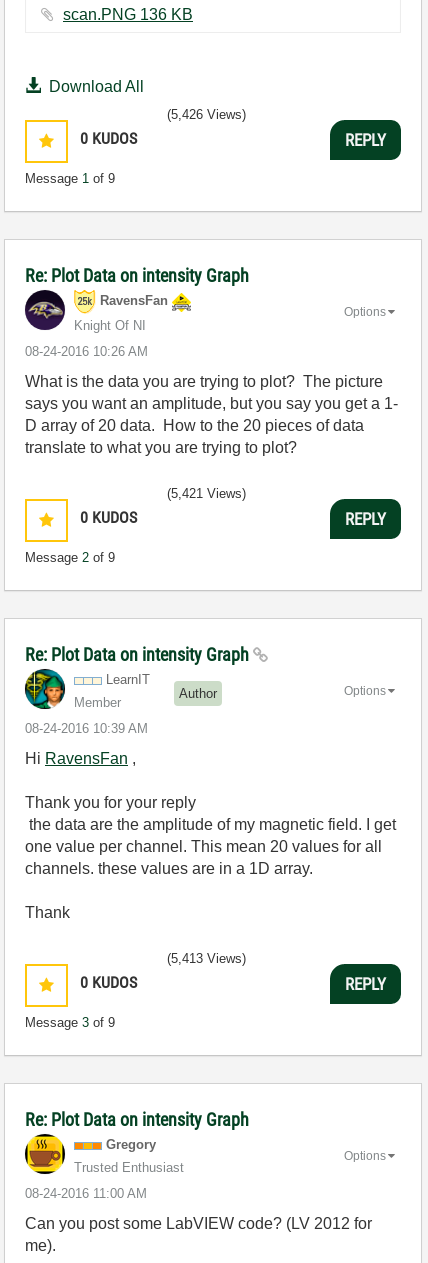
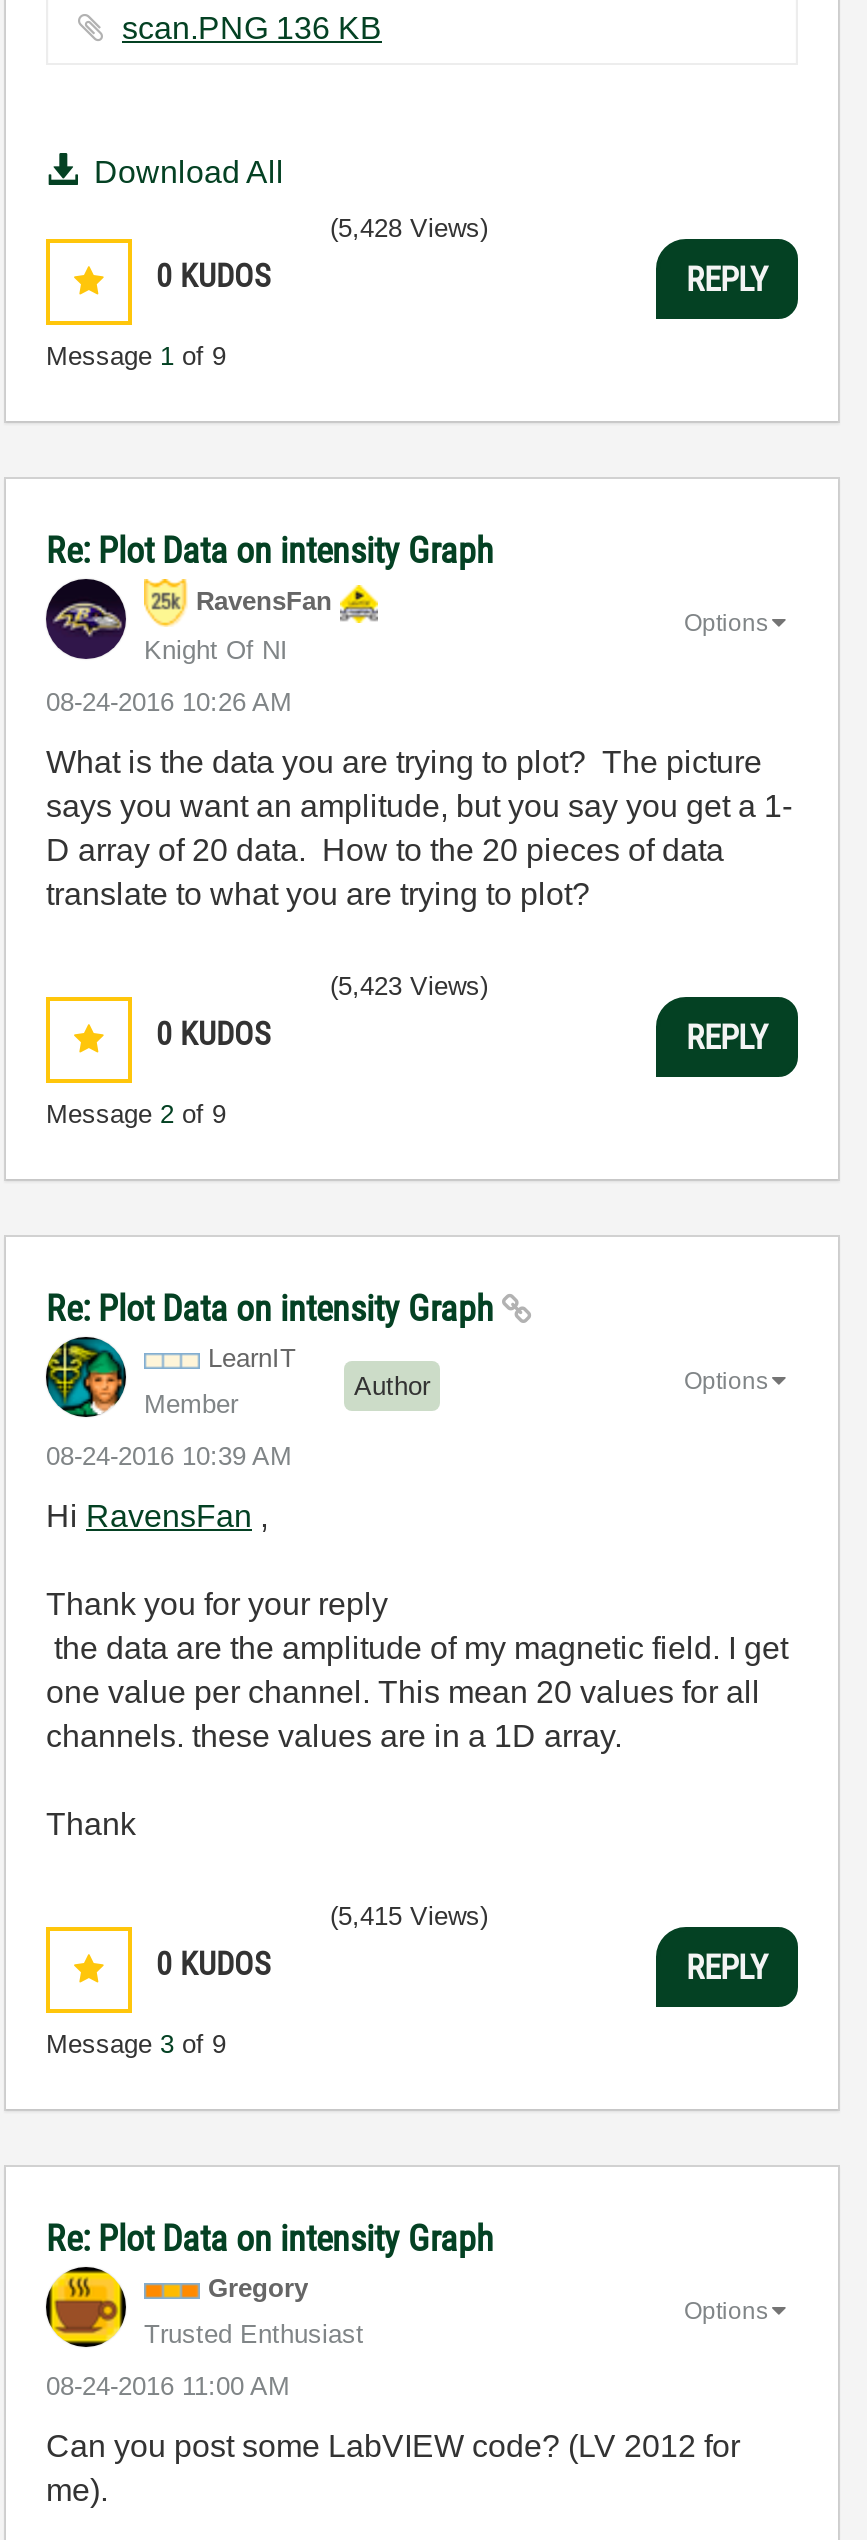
[167,107,246,122] (5,426 Views) -> [330,213,488,243] (5,428 Views)
[167,486,246,501] (5,421 Views) -> [330,971,488,1001] (5,423 Views)
[167,951,246,966] (5,413 Views) -> [330,1901,488,1931] (5,415 Views)

